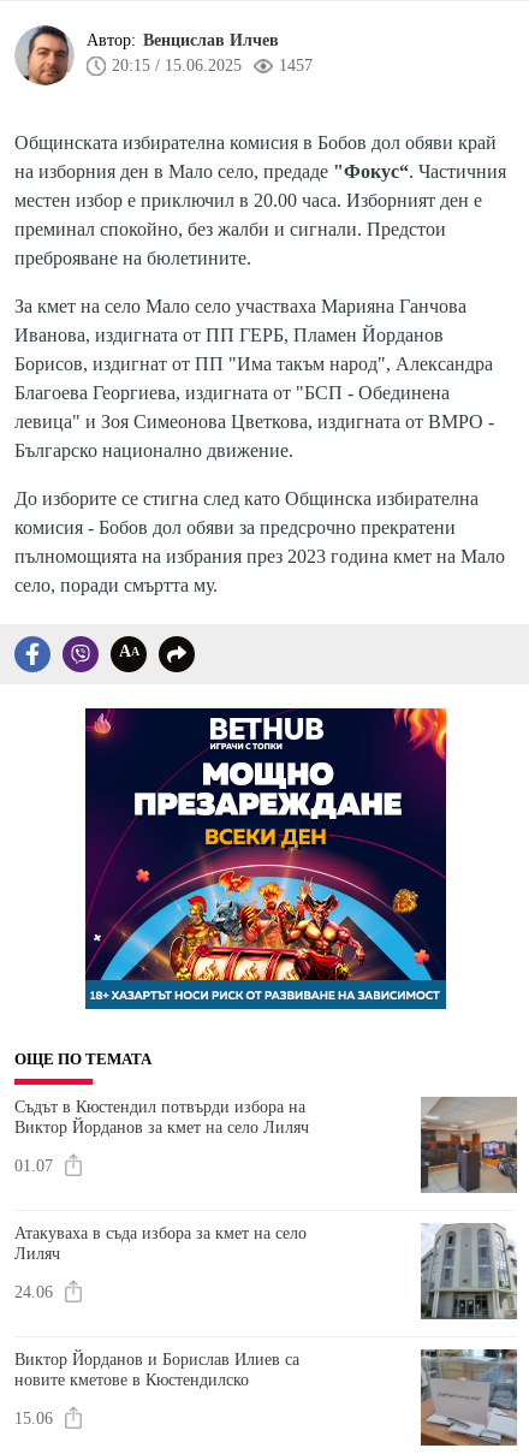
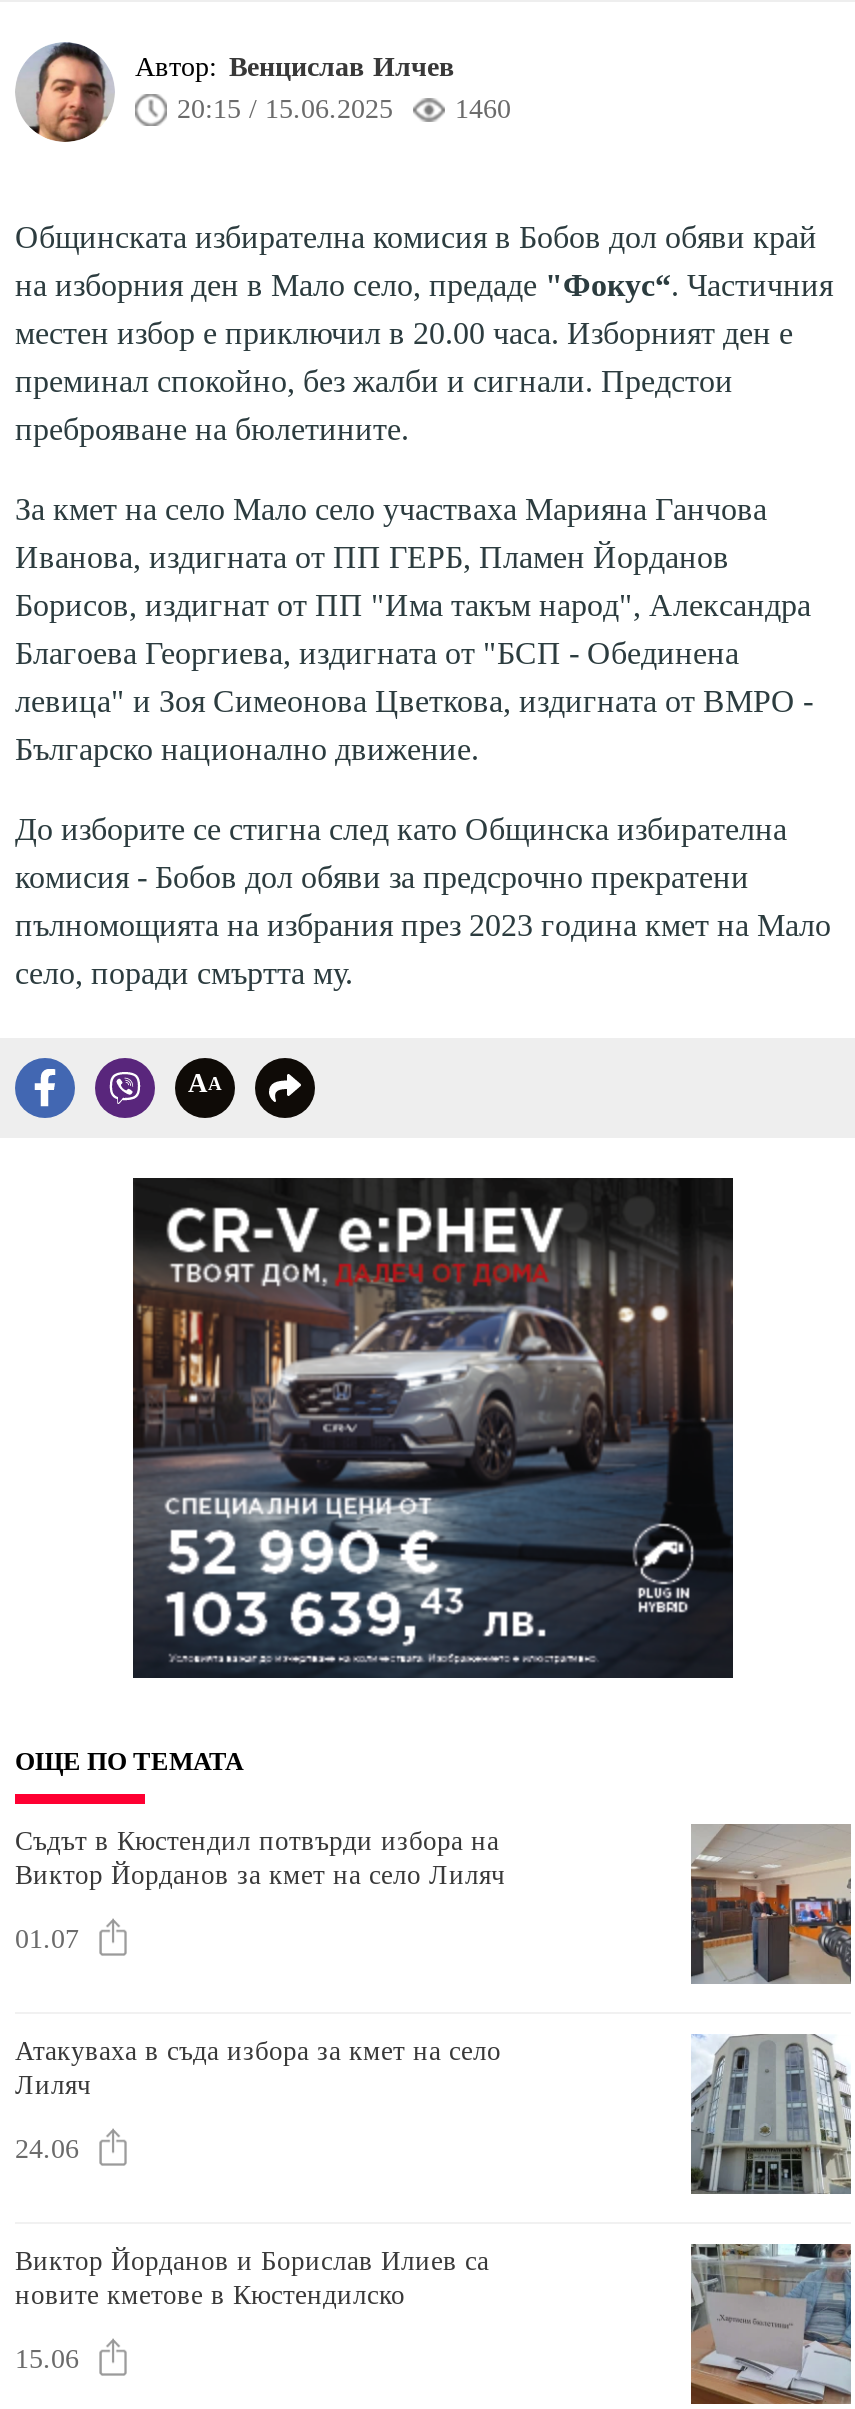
[279,57,313,75] 1457 -> [455,94,511,124] 1460
[84,707,447,1010] [image] -> [131,1176,735,1680] [image]

